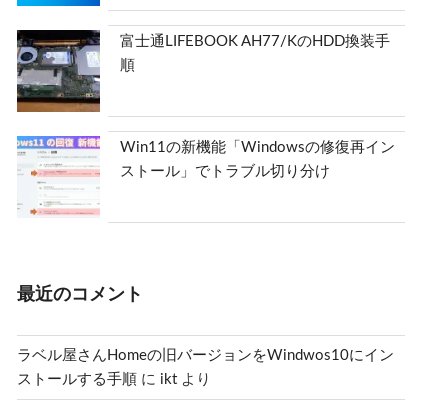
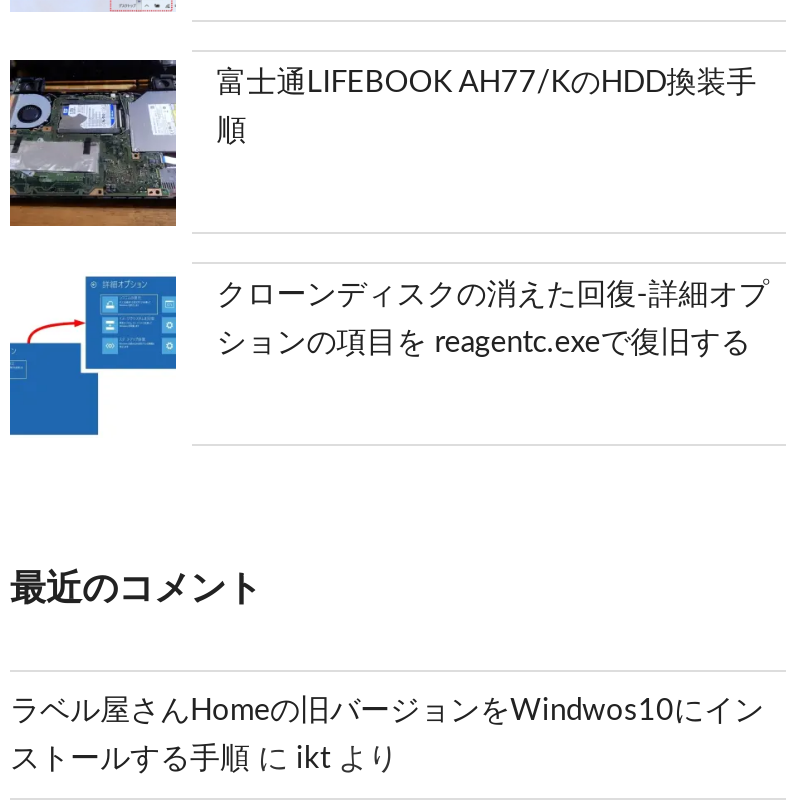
[16,135,395,218] [image] | Win11の新機能「Windowsの修復再イン -> [8,272,768,438] [image] | クローンディスクの消えた回復-詳細オプ
[120,164,330,179] ストール」でトラブル切り分け -> [216,328,750,358] ションの項目を reagentc.exeで復旧する

